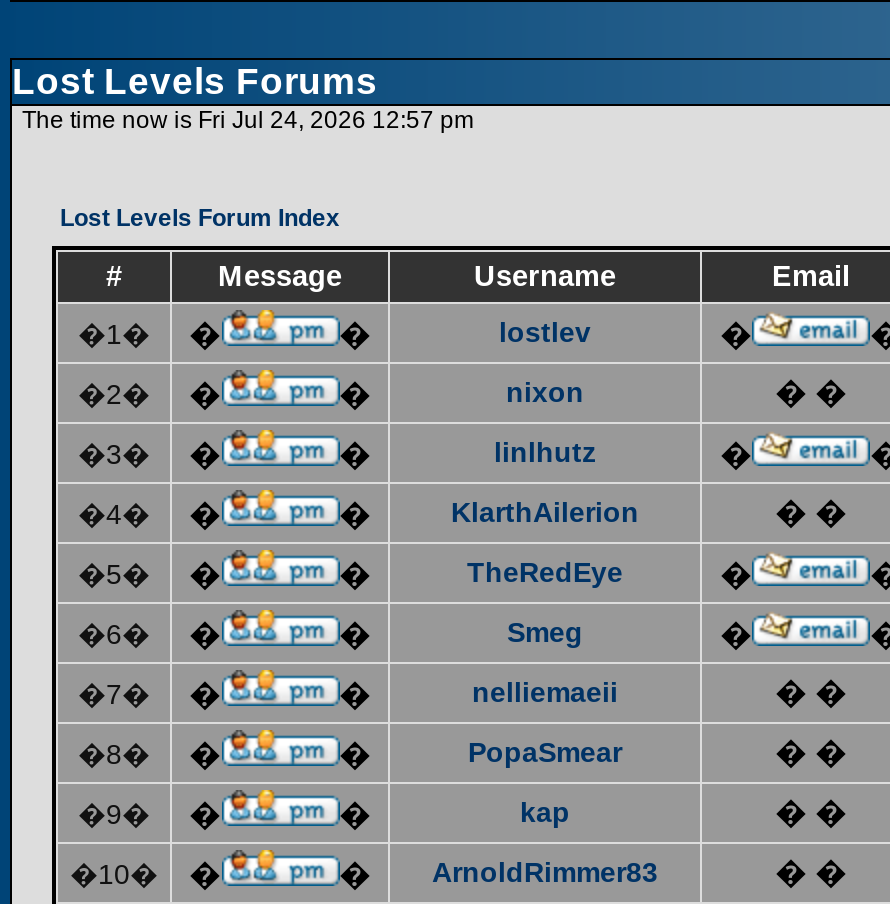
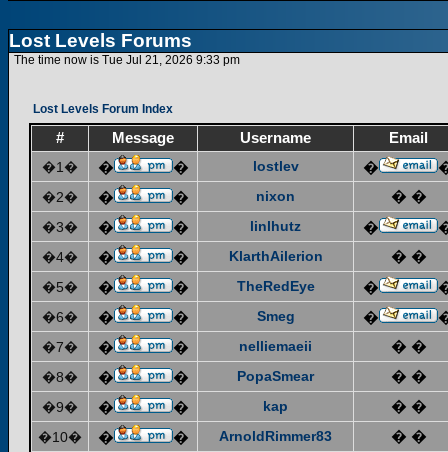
[22,105,474,133] The time now is Fri Jul 24, 2026 12:57 pm -> [14,53,240,67] The time now is Tue Jul 21, 2026 9:33 pm

